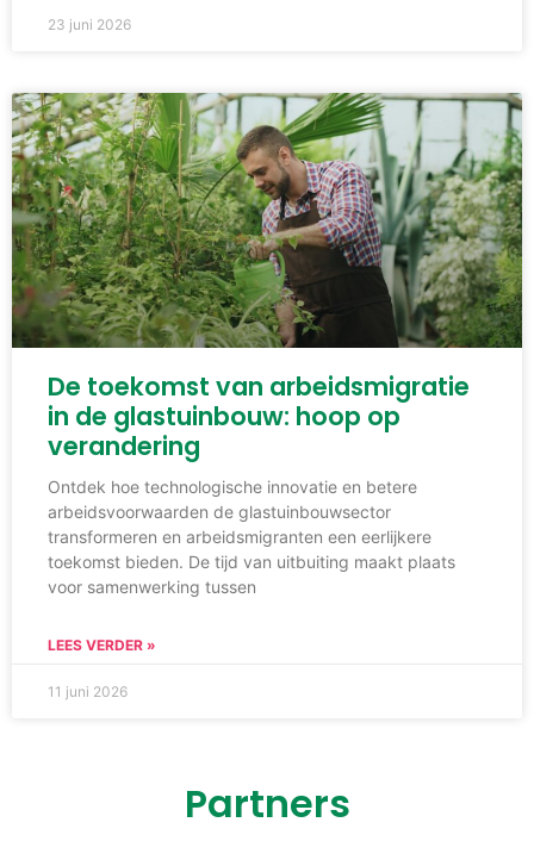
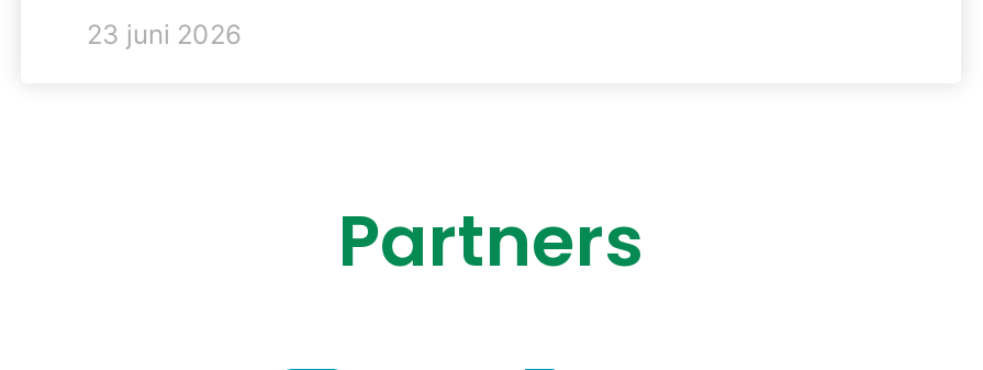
[11,92,523,700] [image] | De toekomst van arbeidsmigratie | in de glastuinbouw: hoop op | verandering | Ontdek hoe technologische innovatie en betere | arbeidsvoorwaarden de glastuinbouwsector | transformeren en arbeidsmigranten een eerlijkere | toekomst bieden. De tijd van uitbuiting maakt plaats | voor samenwerking tussen | LEES VERDER » | 11 juni 2026 -> none

